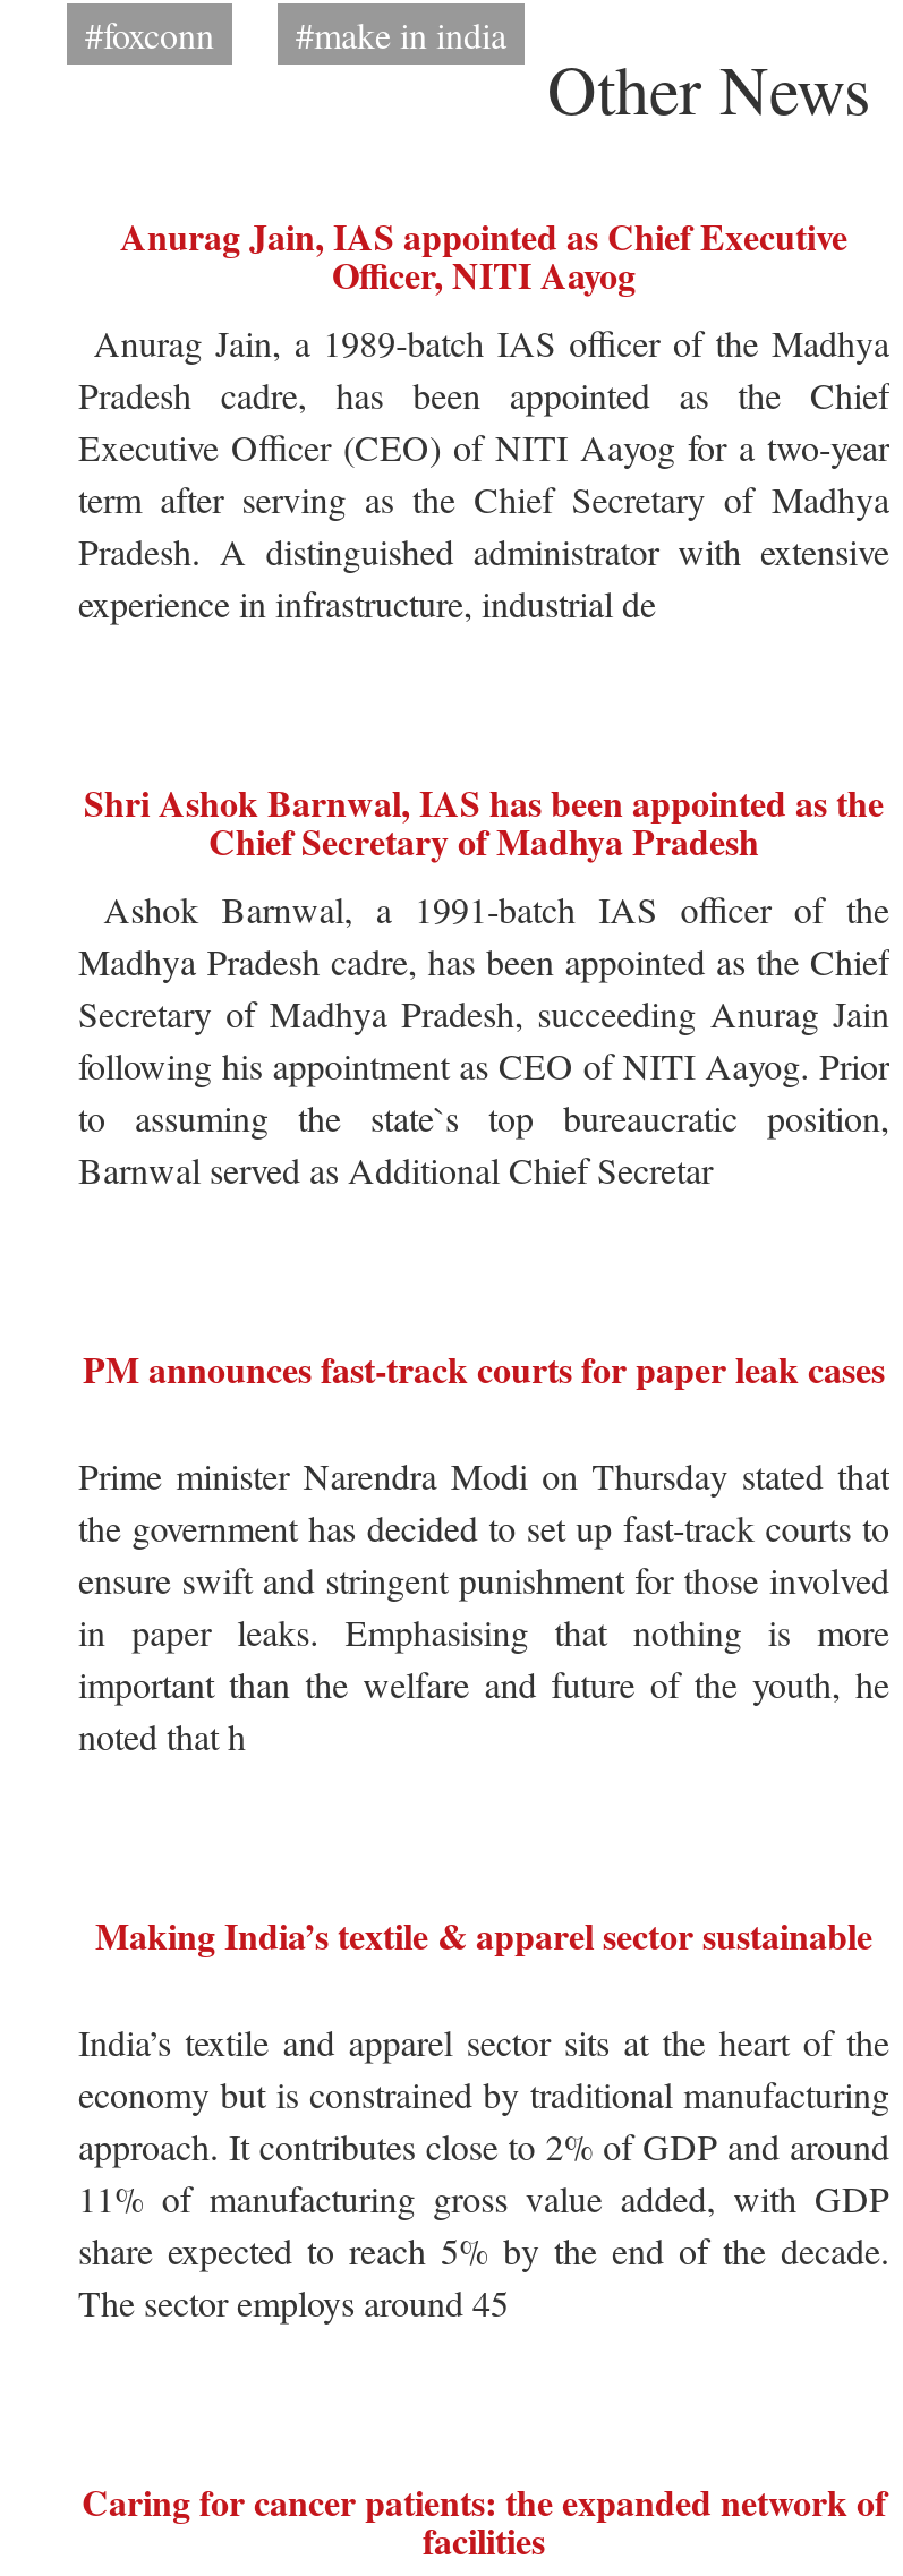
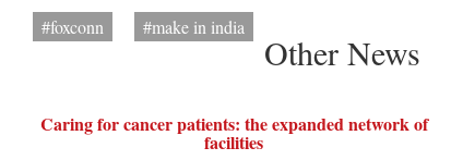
[78,209,889,626] Anurag Jain, IAS appointed as Chief Executive | Officer, NITI Aayog | Anurag Jain, a 1989-batch IAS officer of the Madhya | Pradesh cadre, has been appointed as the Chief | Executive Officer (CEO) of NITI Aayog for a two-year | term after serving as the Chief Secretary of Madhya | Pradesh. A distinguished administrator with extensive | experience in infrastructure, industrial de -> none
[78,775,889,1192] Shri Ashok Barnwal, IAS has been appointed as the | Chief Secretary of Madhya Pradesh | Ashok Barnwal, a 1991-batch IAS officer of the | Madhya Pradesh cadre, has been appointed as the Chief | Secretary of Madhya Pradesh, succeeding Anurag Jain | following his appointment as CEO of NITI Aayog. Prior | to assuming the state`s top bureaucratic position, | Barnwal served as Additional Chief Secretar -> none
[78,1341,889,1758] PM announces fast-track courts for paper leak cases | Prime minister Narendra Modi on Thursday stated that | the government has decided to set up fast-track courts to | ensure swift and stringent punishment for those involved | in paper leaks. Emphasising that nothing is more | important than the welfare and future of the youth, he | noted that h -> none
[78,1908,889,2325] Making India’s textile & apparel sector sustainable | India’s textile and apparel sector sits at the heart of the | economy but is constrained by traditional manufacturing | approach. It contributes close to 2% of GDP and around | 11% of manufacturing gross value added, with GDP | share expected to reach 5% by the end of the decade. | The sector employs around 45 -> none

